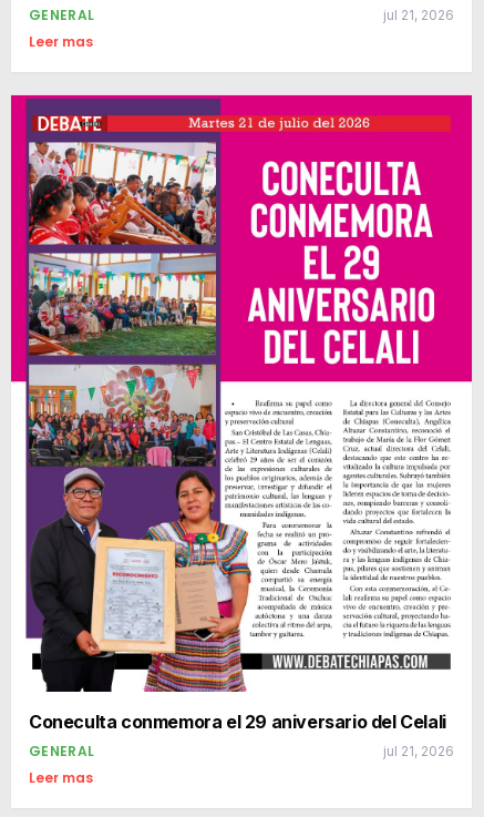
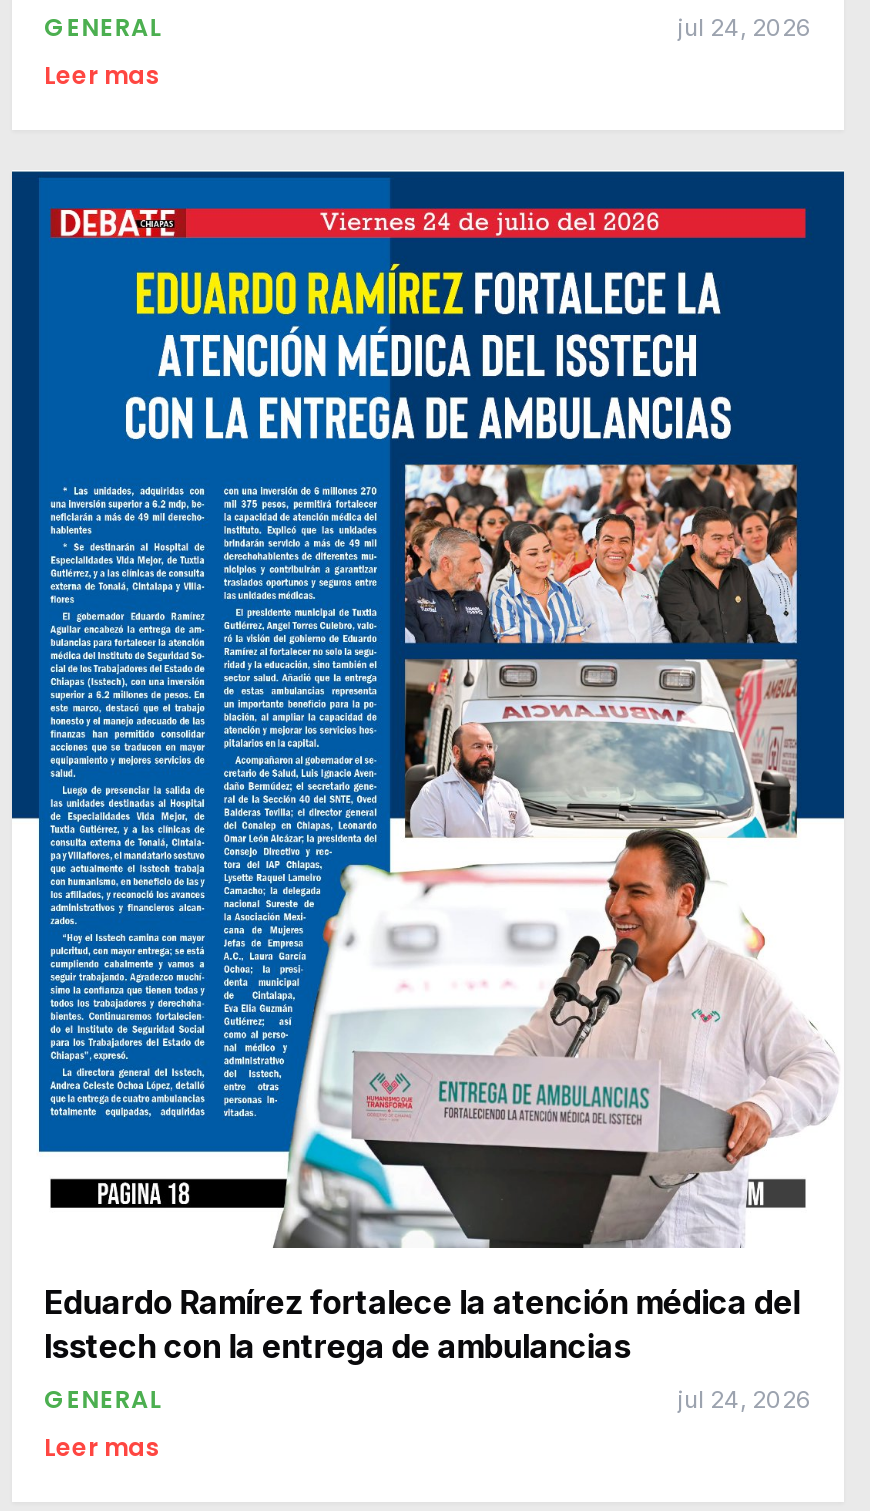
[383,7,454,24] jul 21, 2026 -> [678,12,812,42] jul 24, 2026
[10,94,473,732] [image] | Coneculta conmemora el 29 aniversario del Celali -> [10,170,846,1365] [image] | Eduardo Ramírez fortalece la atención médica del | Isstech con la entrega de ambulancias
[383,742,454,759] jul 21, 2026 -> [678,1383,812,1413] jul 24, 2026

